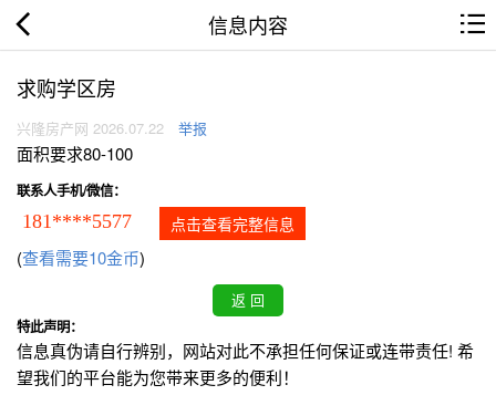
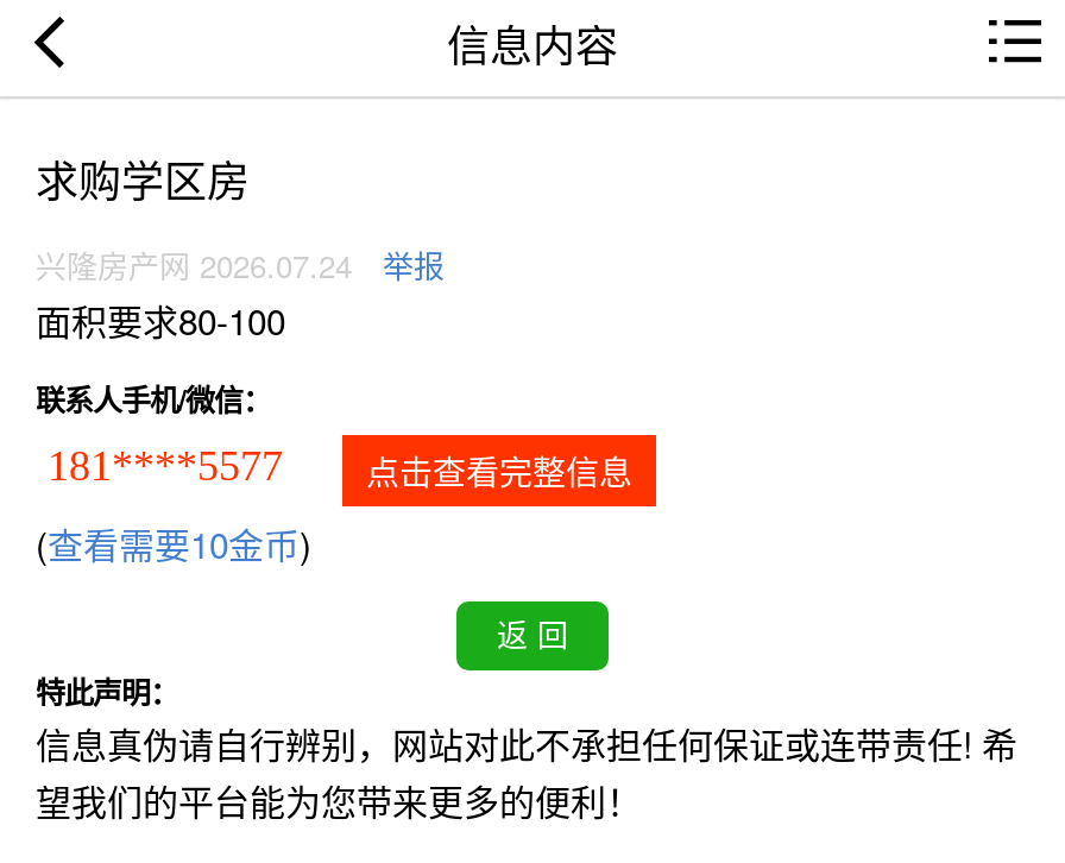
[17,117,207,139] 兴隆房产网 2026.07.22 举报 -> [36,243,445,288] 兴隆房产网 2026.07.24 举报

